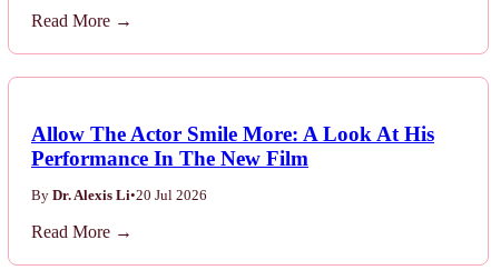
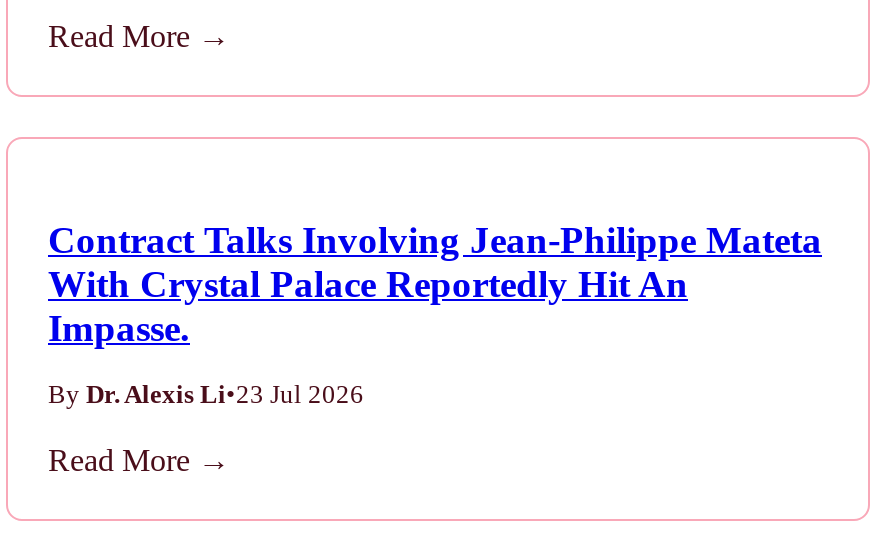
[31,122,434,170] Allow The Actor Smile More: A Look At His | Performance In The New Film -> [48,218,822,348] Contract Talks Involving Jean-Philippe Mateta | With Crystal Palace Reportedly Hit An | Impasse.
[31,187,207,203] By Dr. Alexis Li•20 Jul 2026 -> [48,380,364,408] By Dr. Alexis Li•23 Jul 2026

